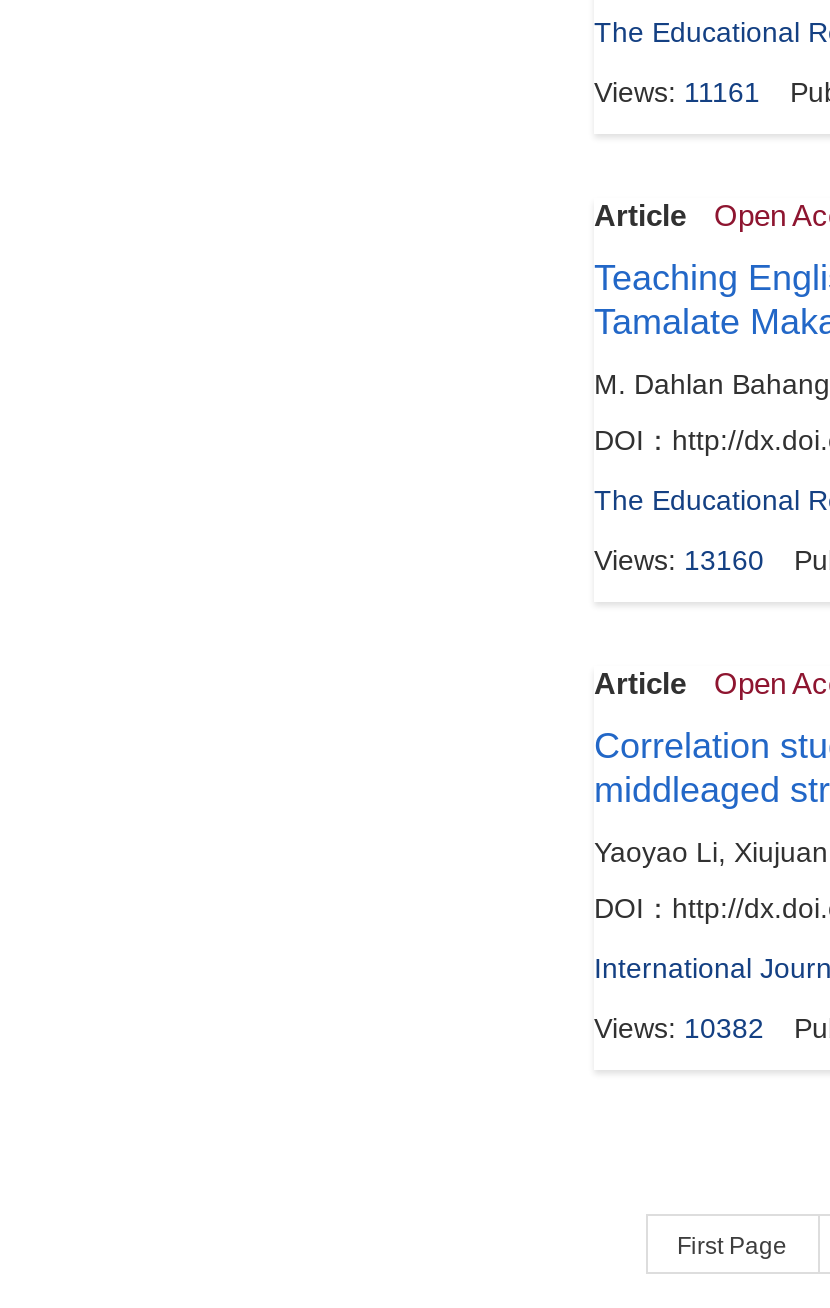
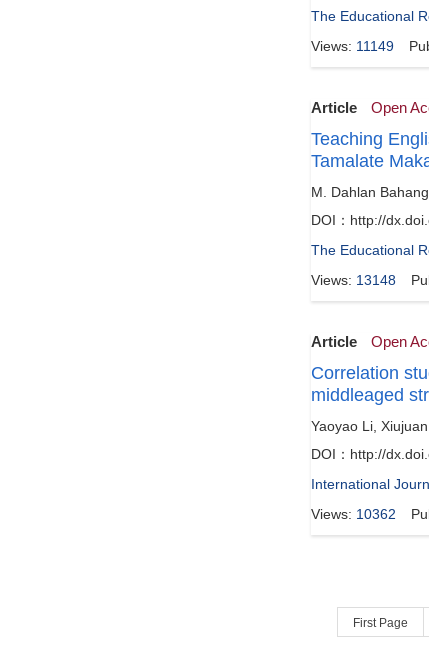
[594,76,760,108] Views: 11161 -> [311,38,394,54] Views: 11149
[594,544,764,576] Views: 13160 -> [311,272,396,288] Views: 13148
[594,1012,764,1044] Views: 10382 -> [311,506,396,522] Views: 10362

